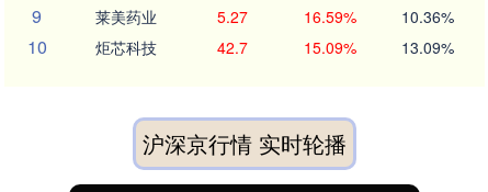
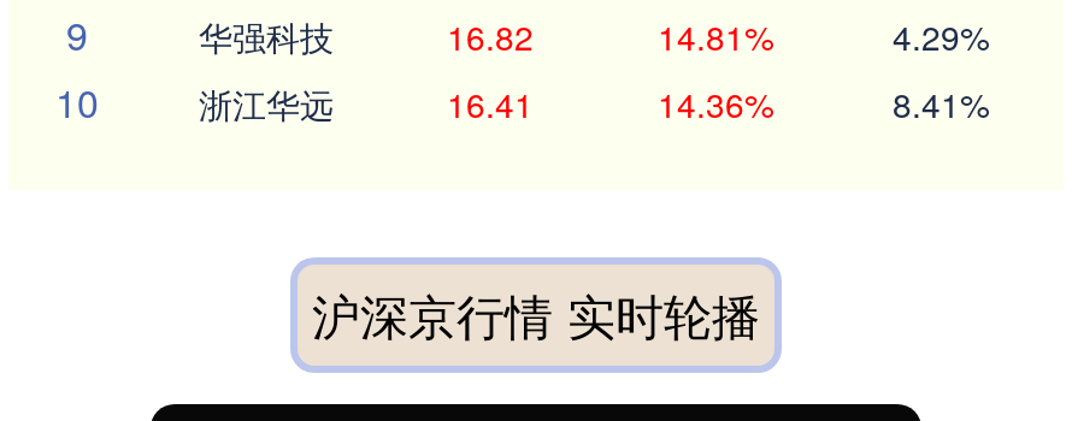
[95,5,453,27] 莱美药业 | 5.27 | 16.59% | 10.36% -> [199,12,989,60] 华强科技 | 16.82 | 14.81% | 4.29%
[95,36,453,58] 炬芯科技 | 42.7 | 15.09% | 13.09% -> [199,79,989,128] 浙江华远 | 16.41 | 14.36% | 8.41%

